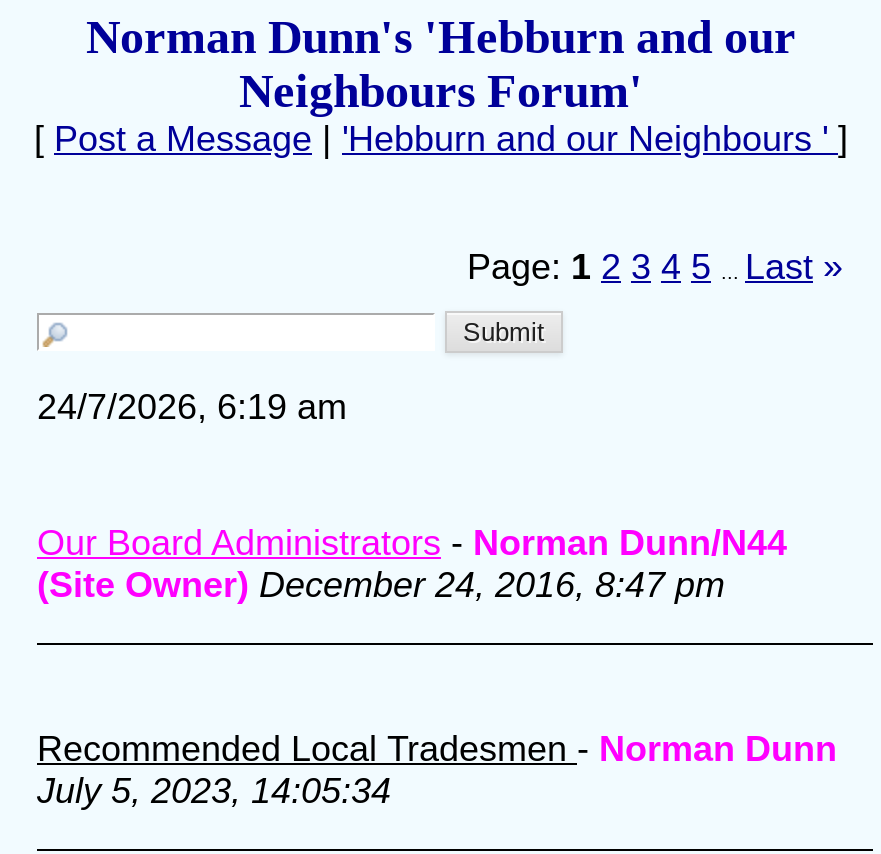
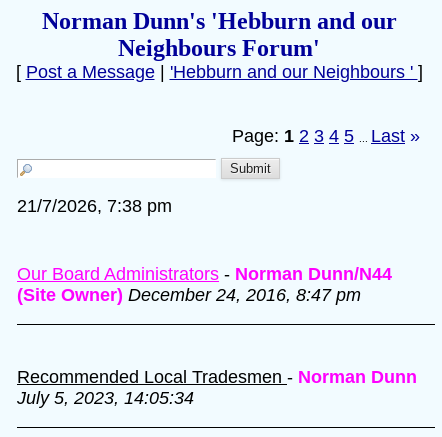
[37,387,367,427] 24/7/2026, 6:19 am -> [17,196,182,216] 21/7/2026, 7:38 pm

